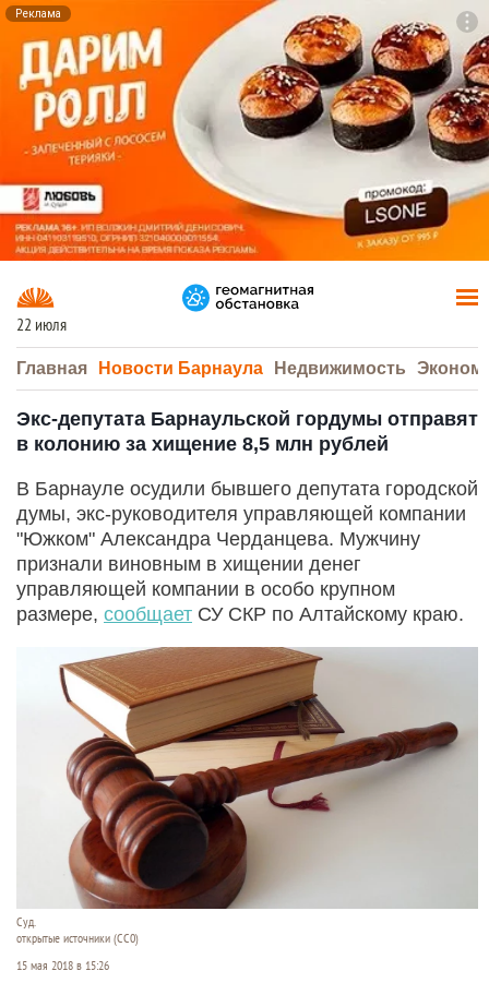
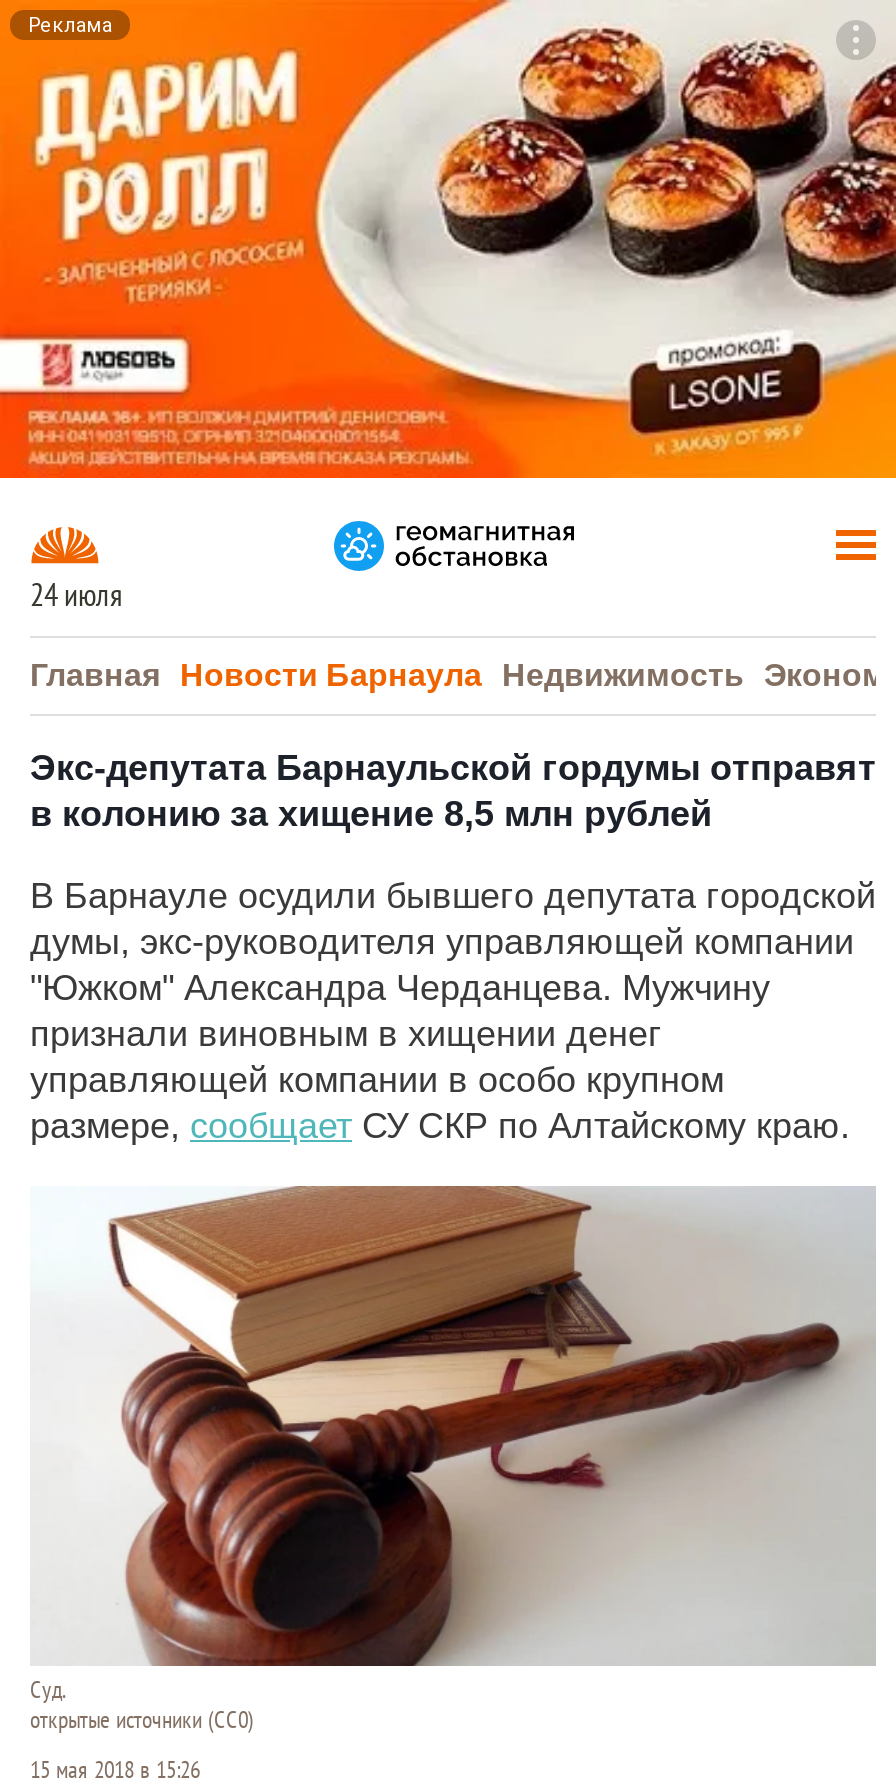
[16,315,67,335] 22 июля -> [30,578,122,614] 24 июля

